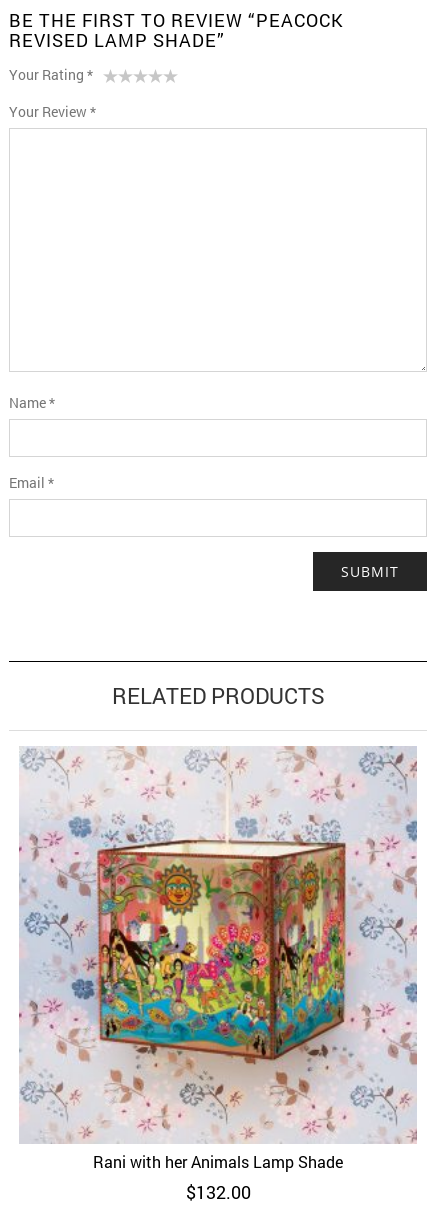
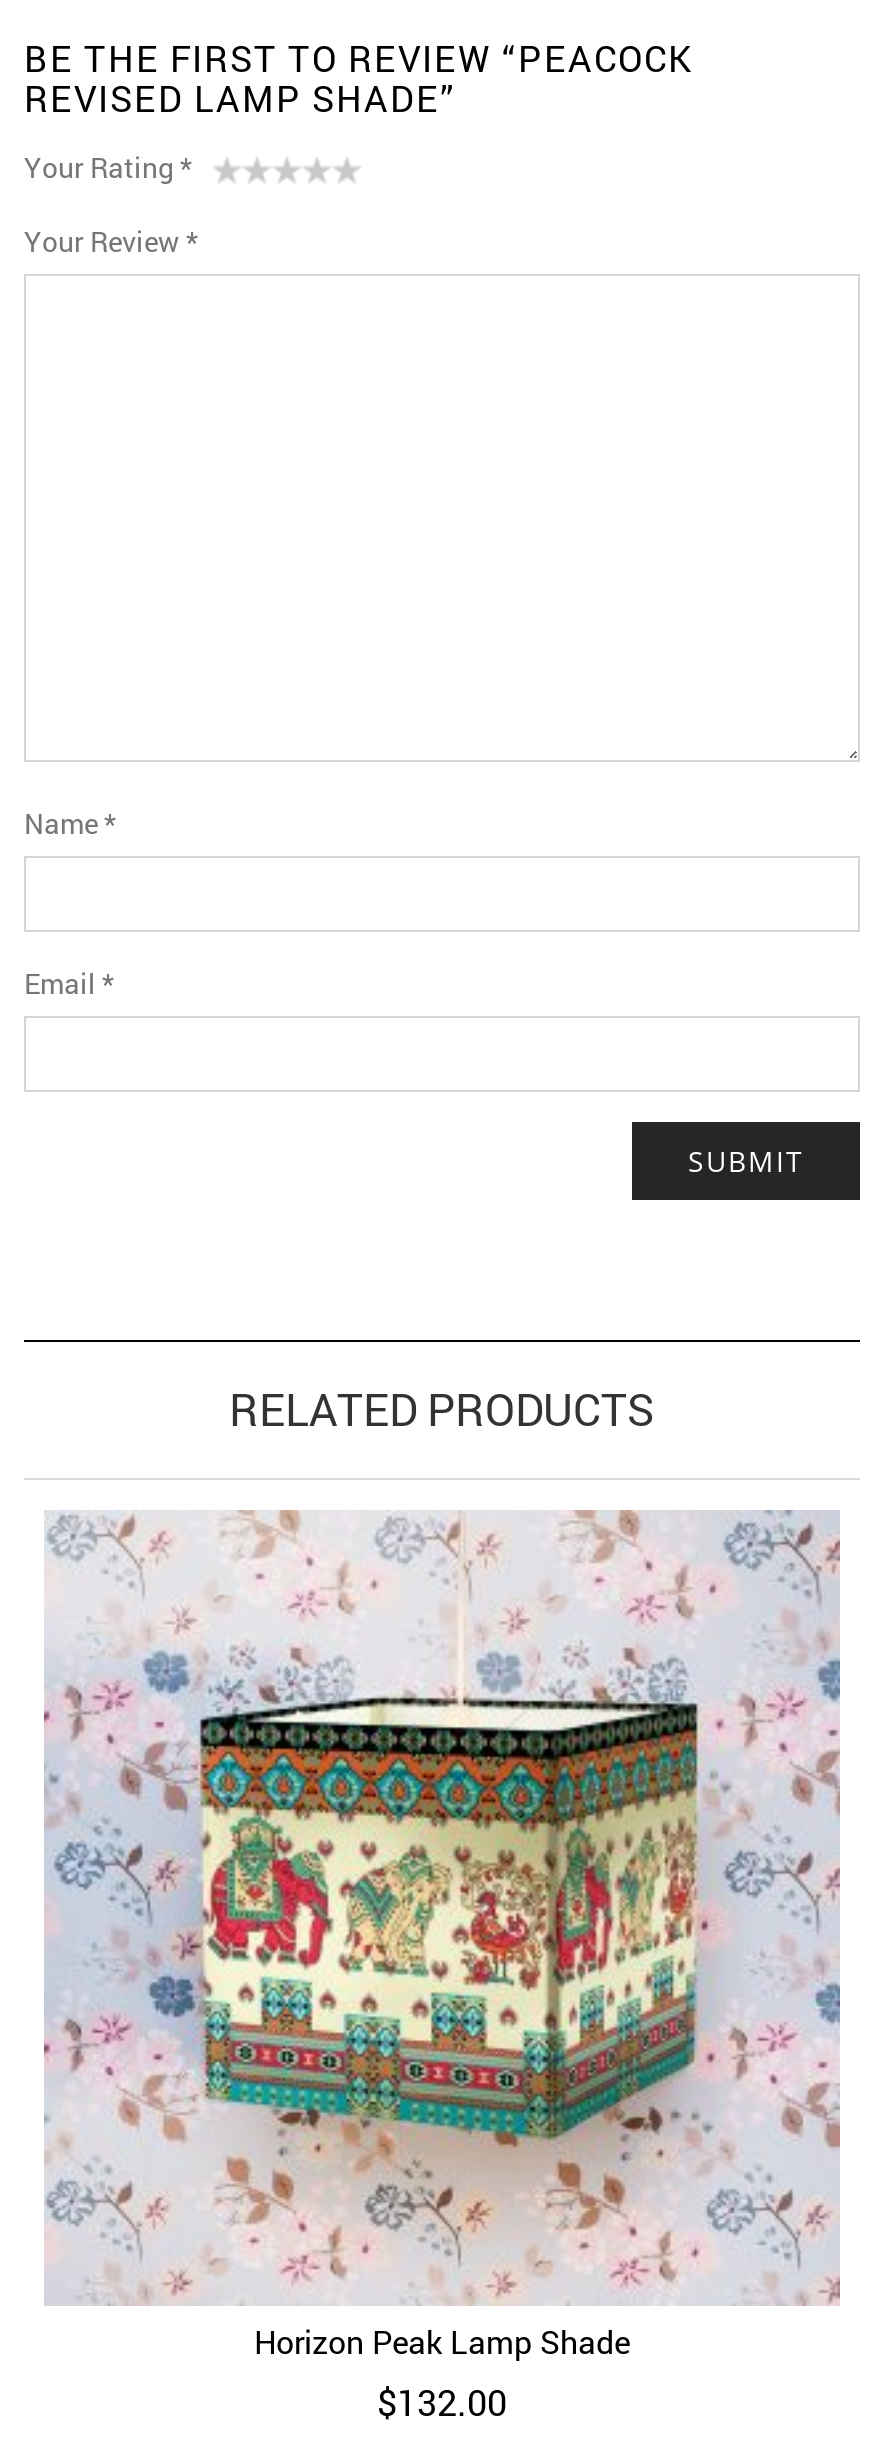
[96,839,346,1060] [image] -> [198,1696,700,2138] [image]
[93,1151,343,1172] Rani with her Animals Lamp Shade -> [254,2320,630,2362] Horizon Peak Lamp Shade

